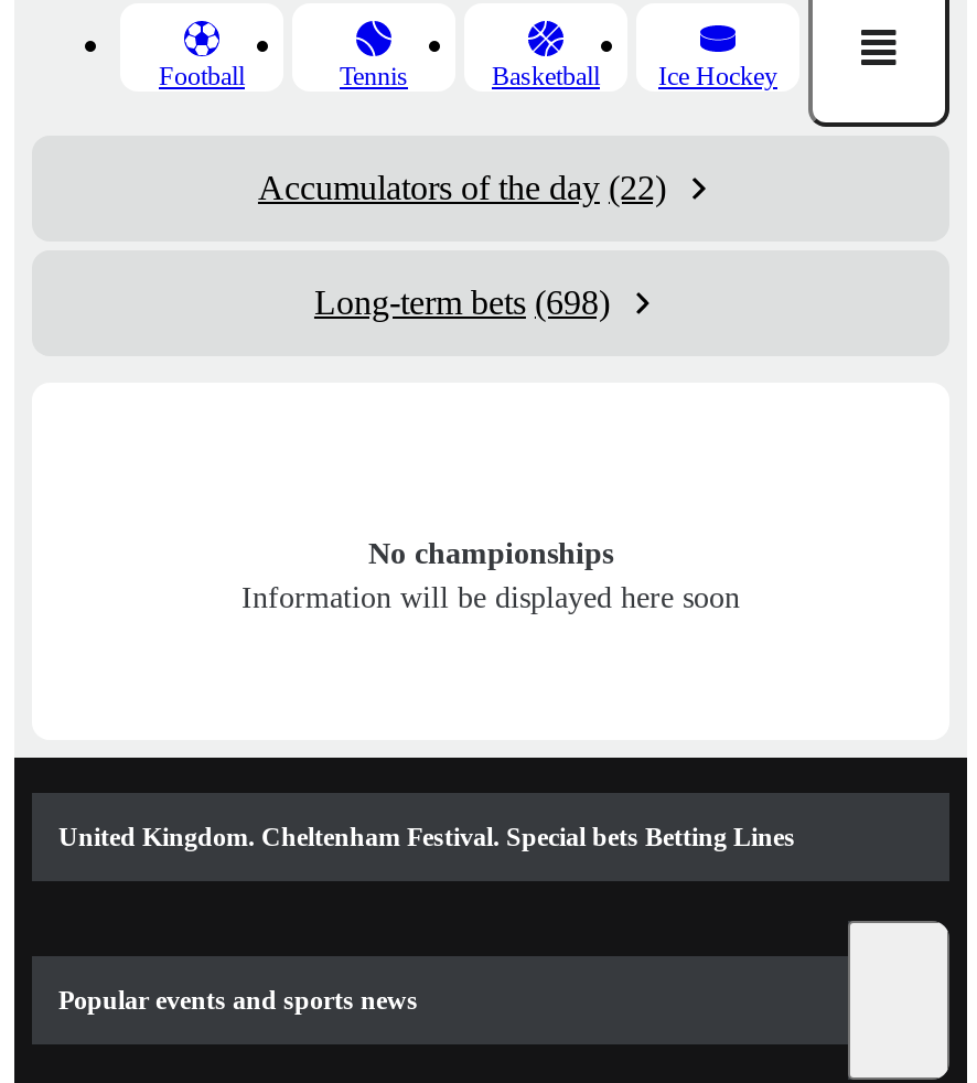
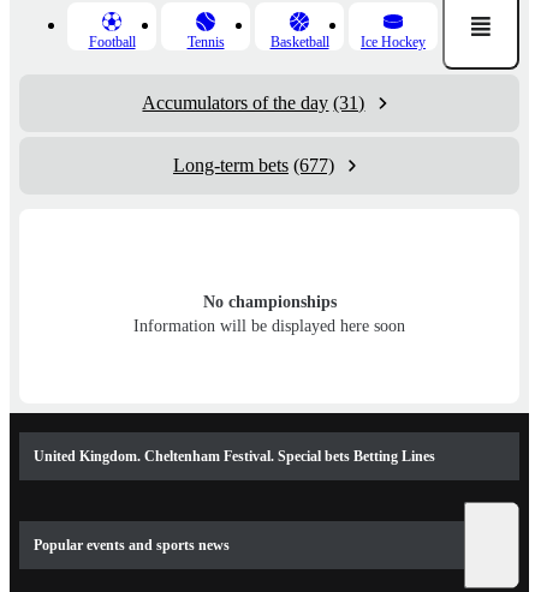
[258,169,666,206] Accumulators of the day (22) -> [142,92,365,113] Accumulators of the day (31)
[314,283,610,321] Long-term bets (698) -> [173,155,334,175] Long-term bets (677)

